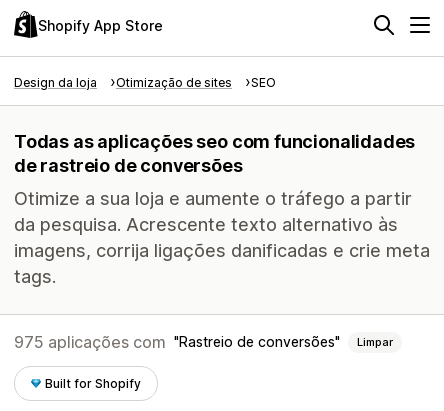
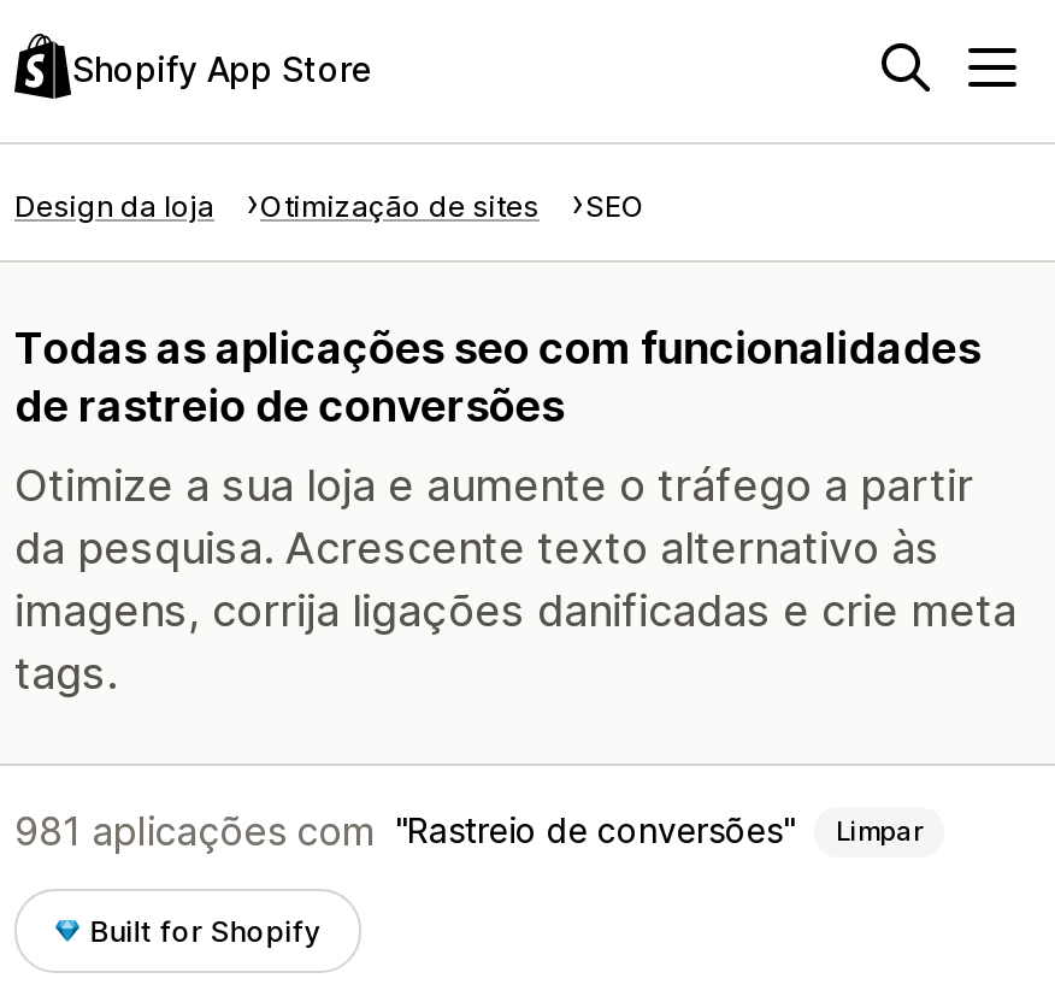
[14,332,166,352] 975 aplicações com -> [14,807,376,855] 981 aplicações com

